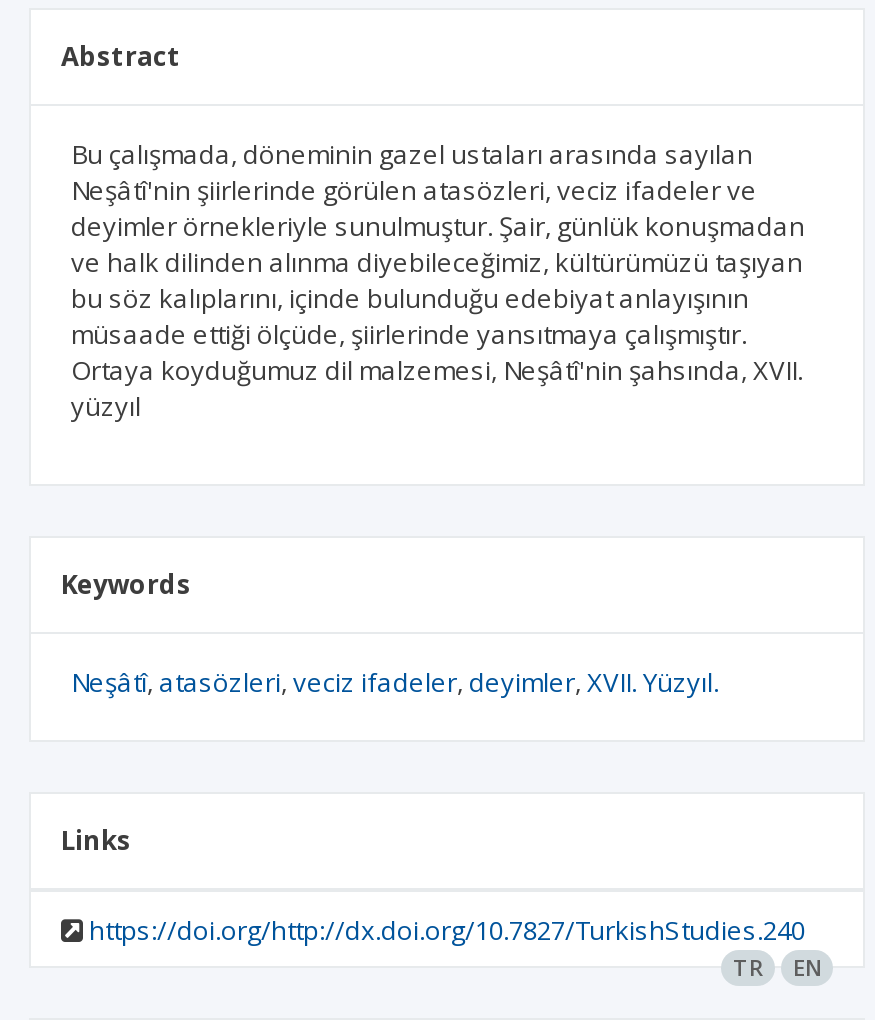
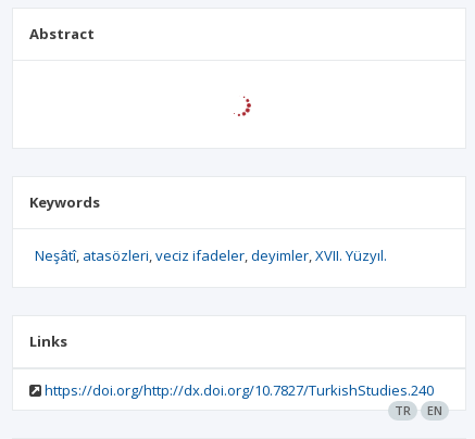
[71,136,805,424] Bu çalışmada, döneminin gazel ustaları arasında sayılan | Neşâtî'nin şiirlerinde görülen atasözleri, veciz ifadeler ve | deyimler örnekleriyle sunulmuştur. Şair, günlük konuşmadan | ve halk dilinden alınma diyebileceğimiz, kültürümüzü taşıyan | bu söz kalıplarını, içinde bulunduğu edebiyat anlayışının | müsaade ettiği ölçüde, şiirlerinde yansıtmaya çalışmıştır. | Ortaya koyduğumuz dil malzemesi, Neşâtî'nin şahsında, XVII. | yüzyıl -> none

